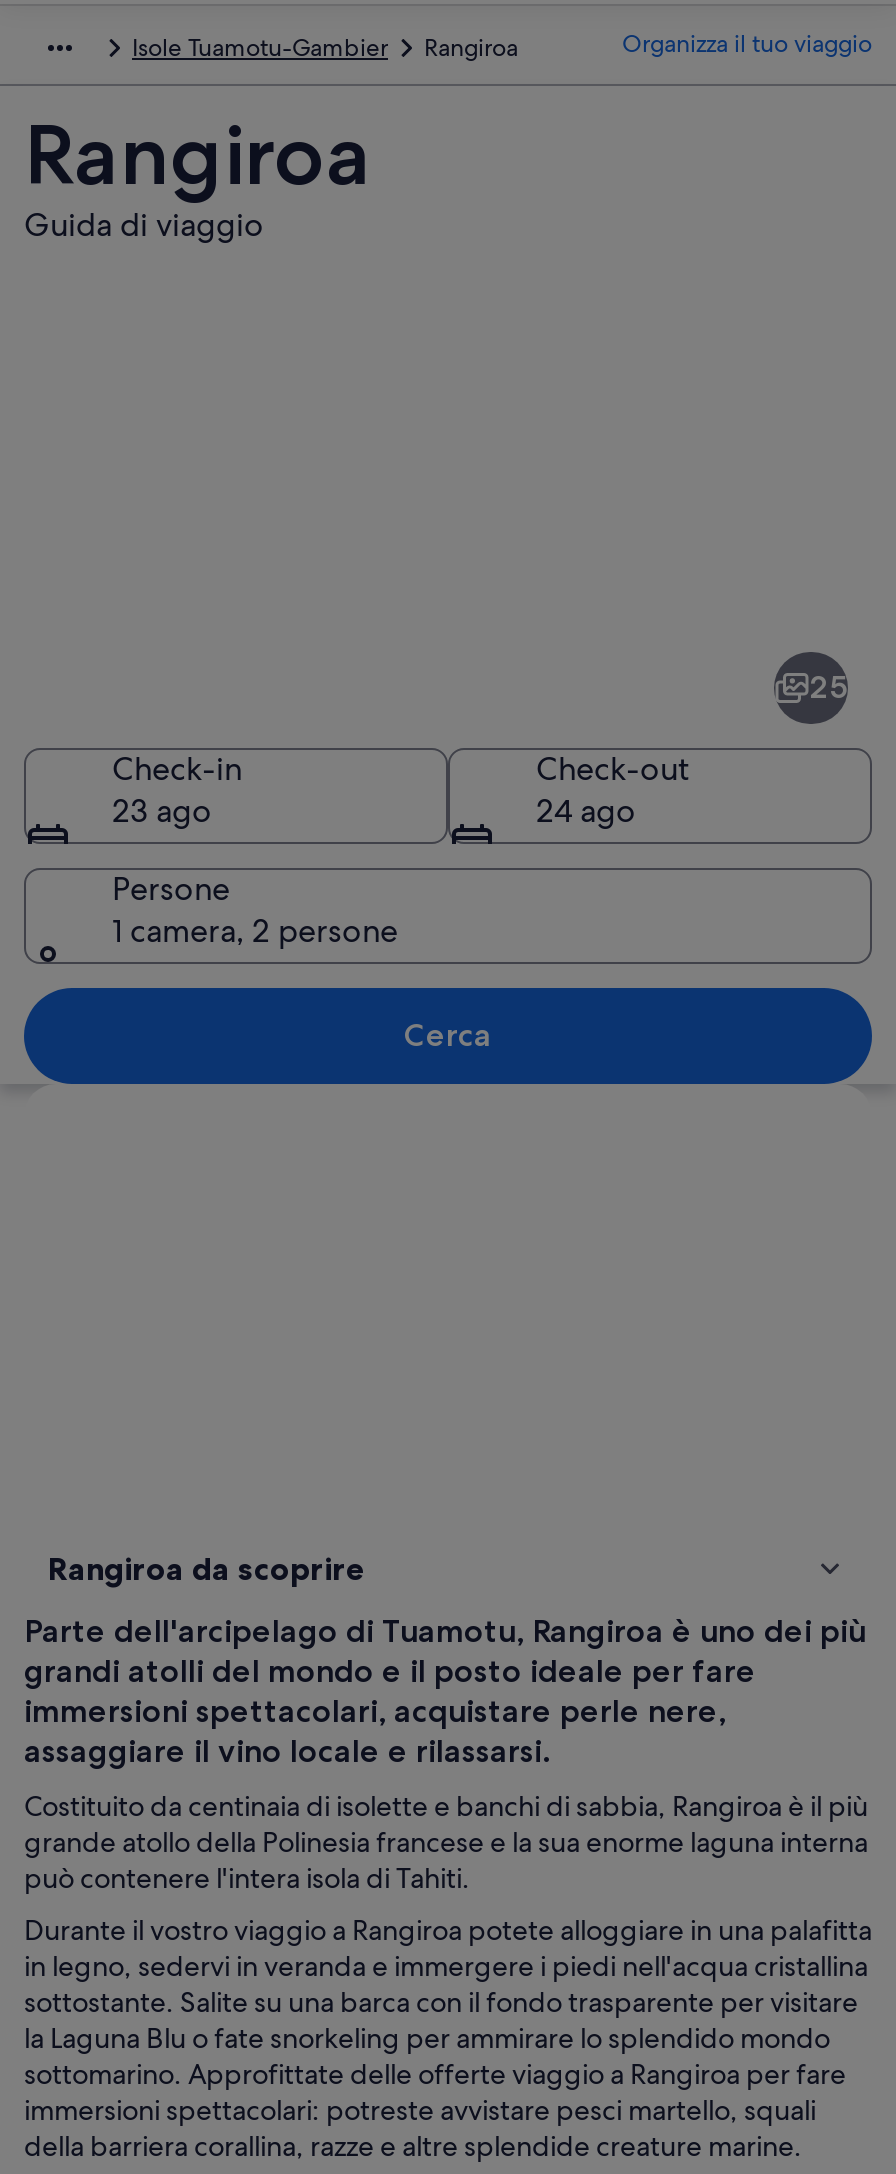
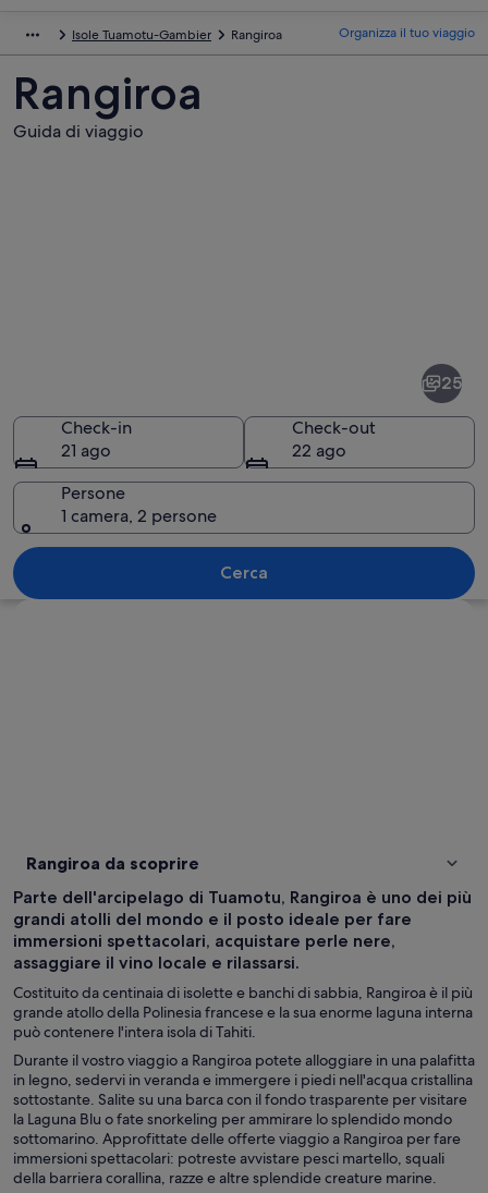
[112,789,212,831] 23 ago -> [61,439,111,461] 21 ago
[536,789,636,831] 24 ago -> [292,439,346,461] 22 ago

